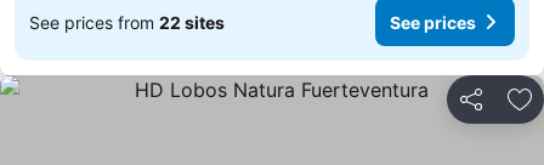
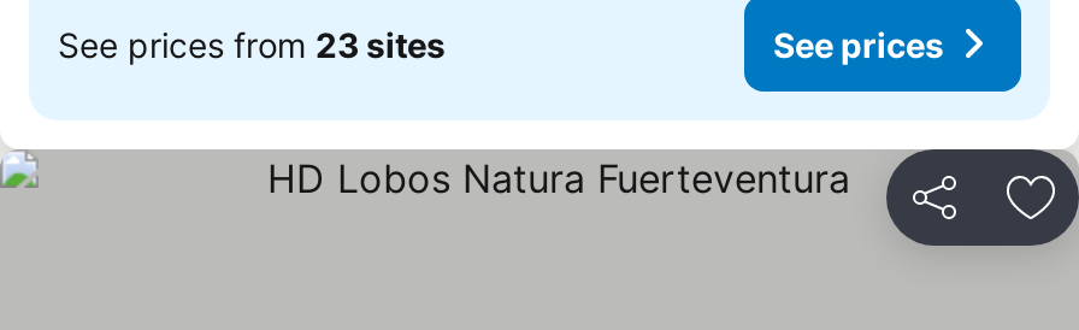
[29,12,225,32] See prices from 22 sites -> [58,23,446,64] See prices from 23 sites

